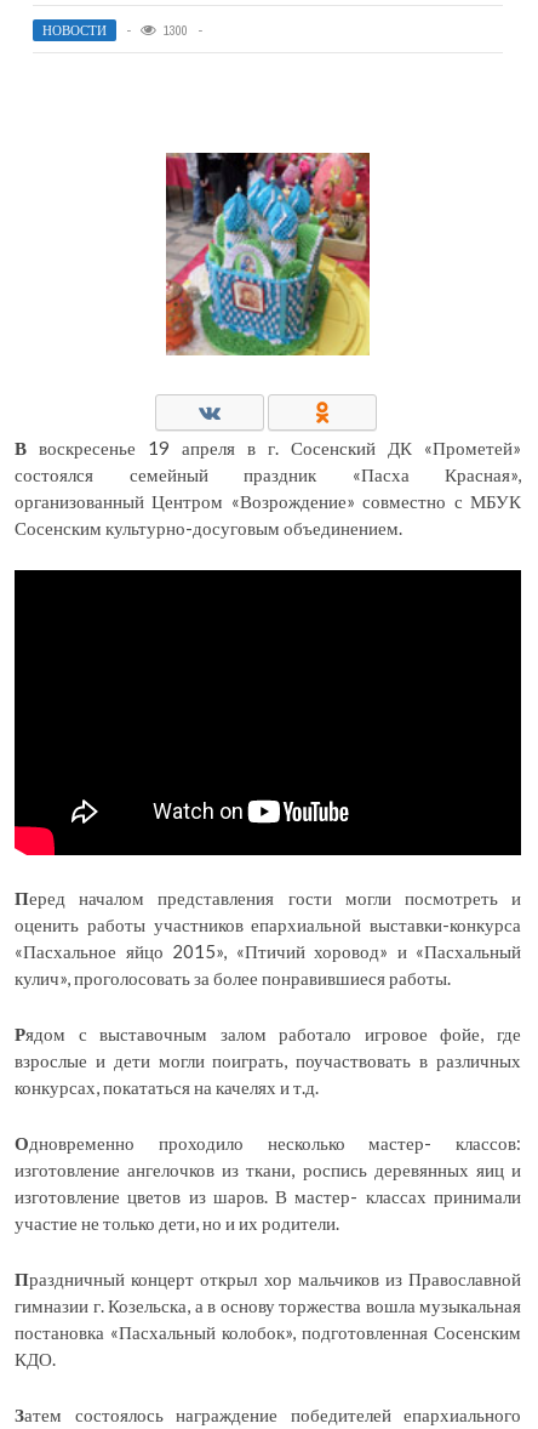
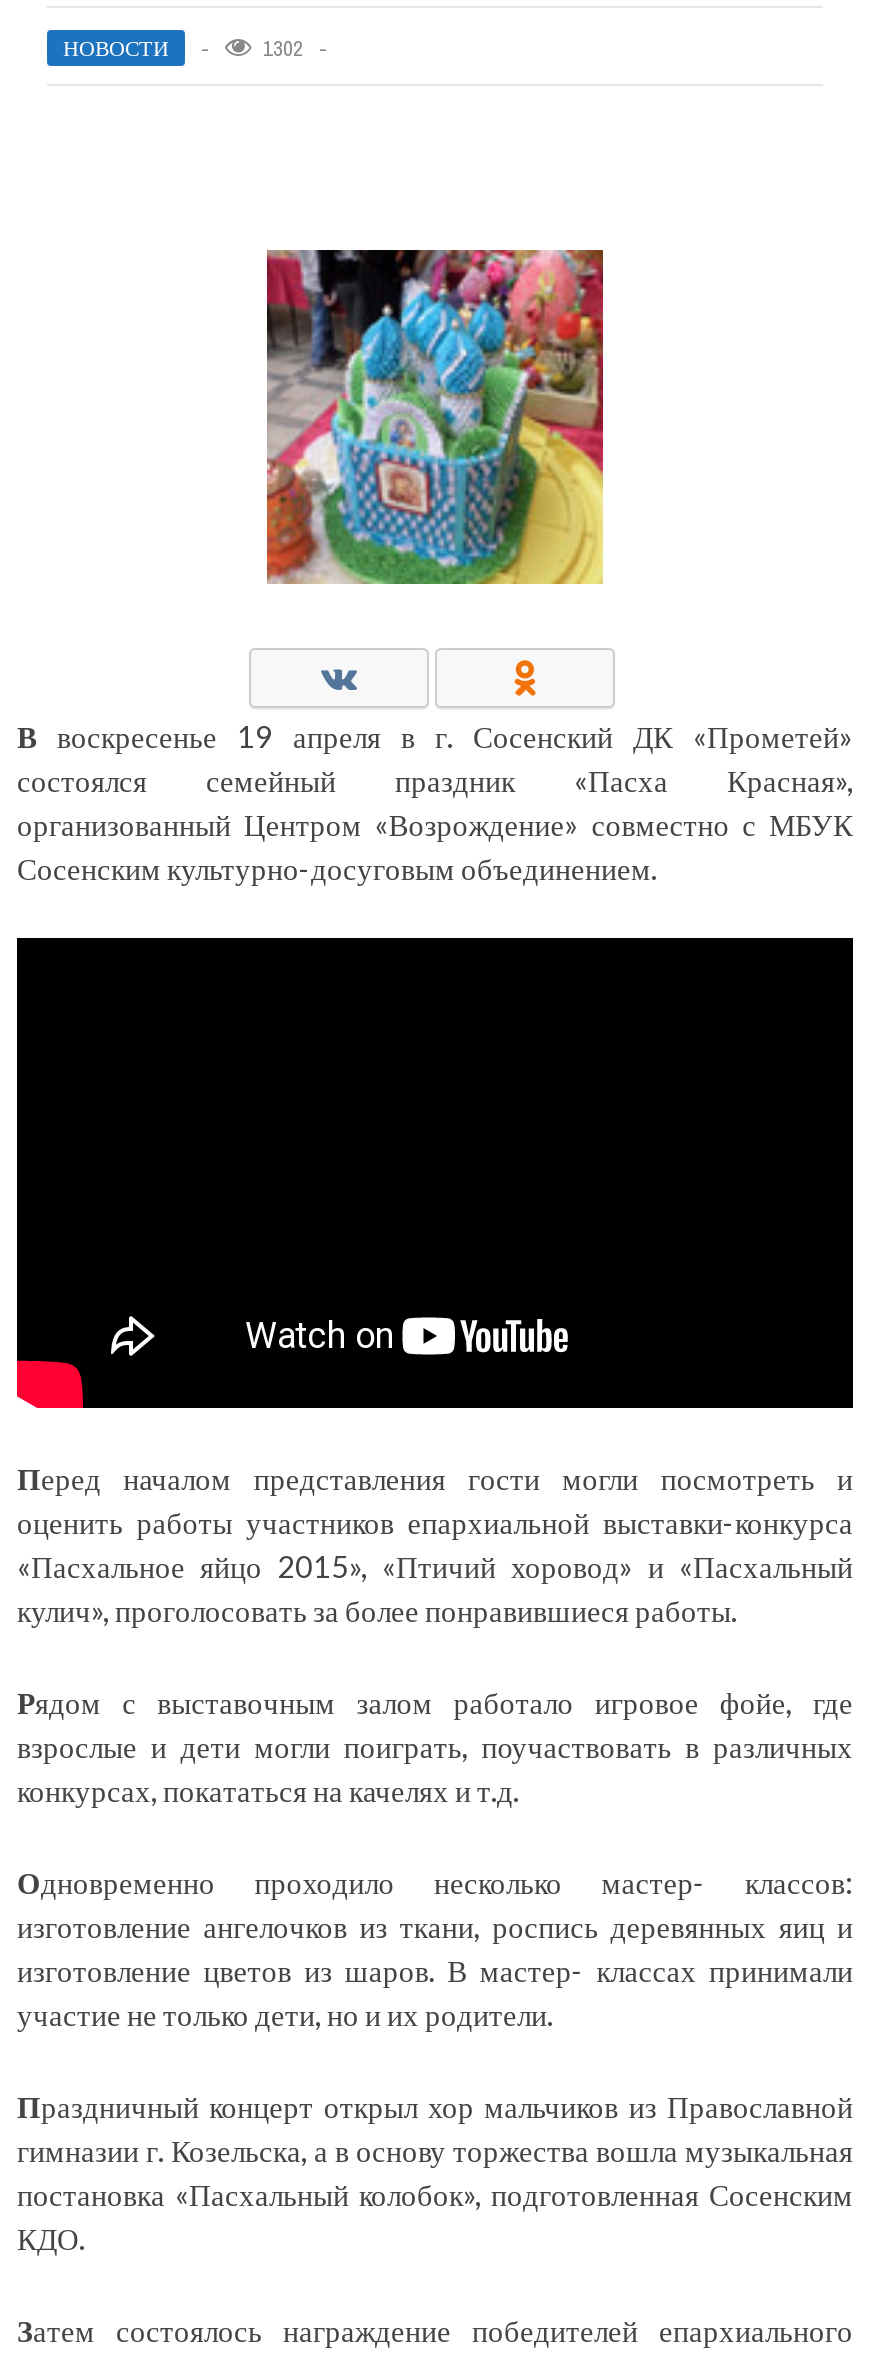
[164,22,188,39] 1300 -> [263,34,303,62] 1302

